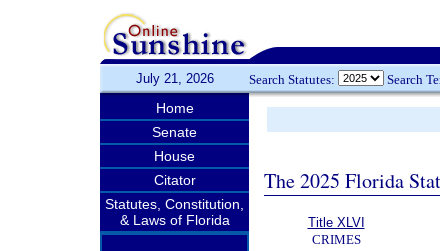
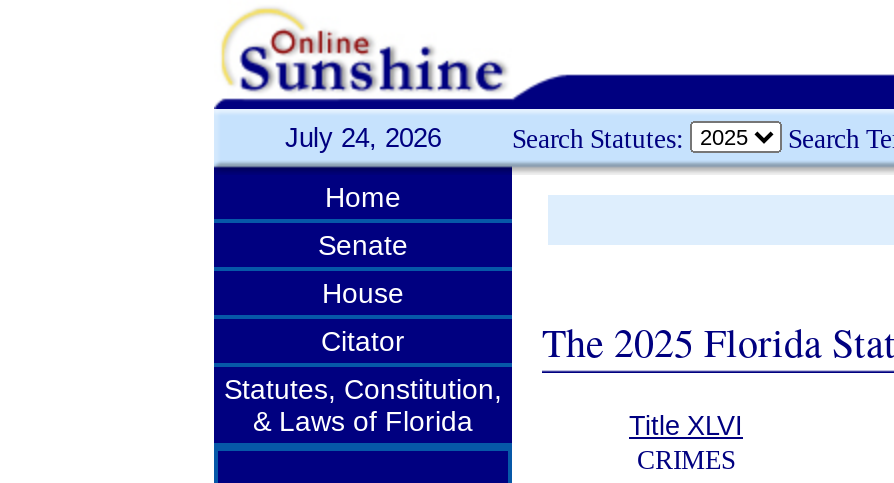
[135,71,213,86] July 21, 2026 -> [285,123,441,153] July 24, 2026

